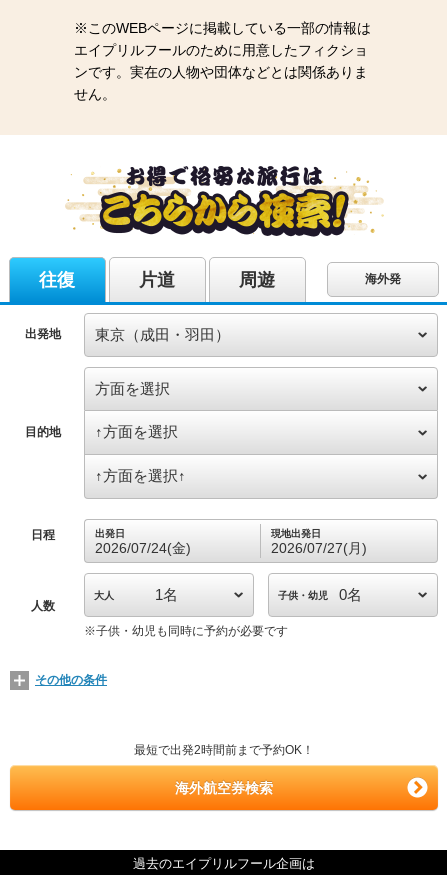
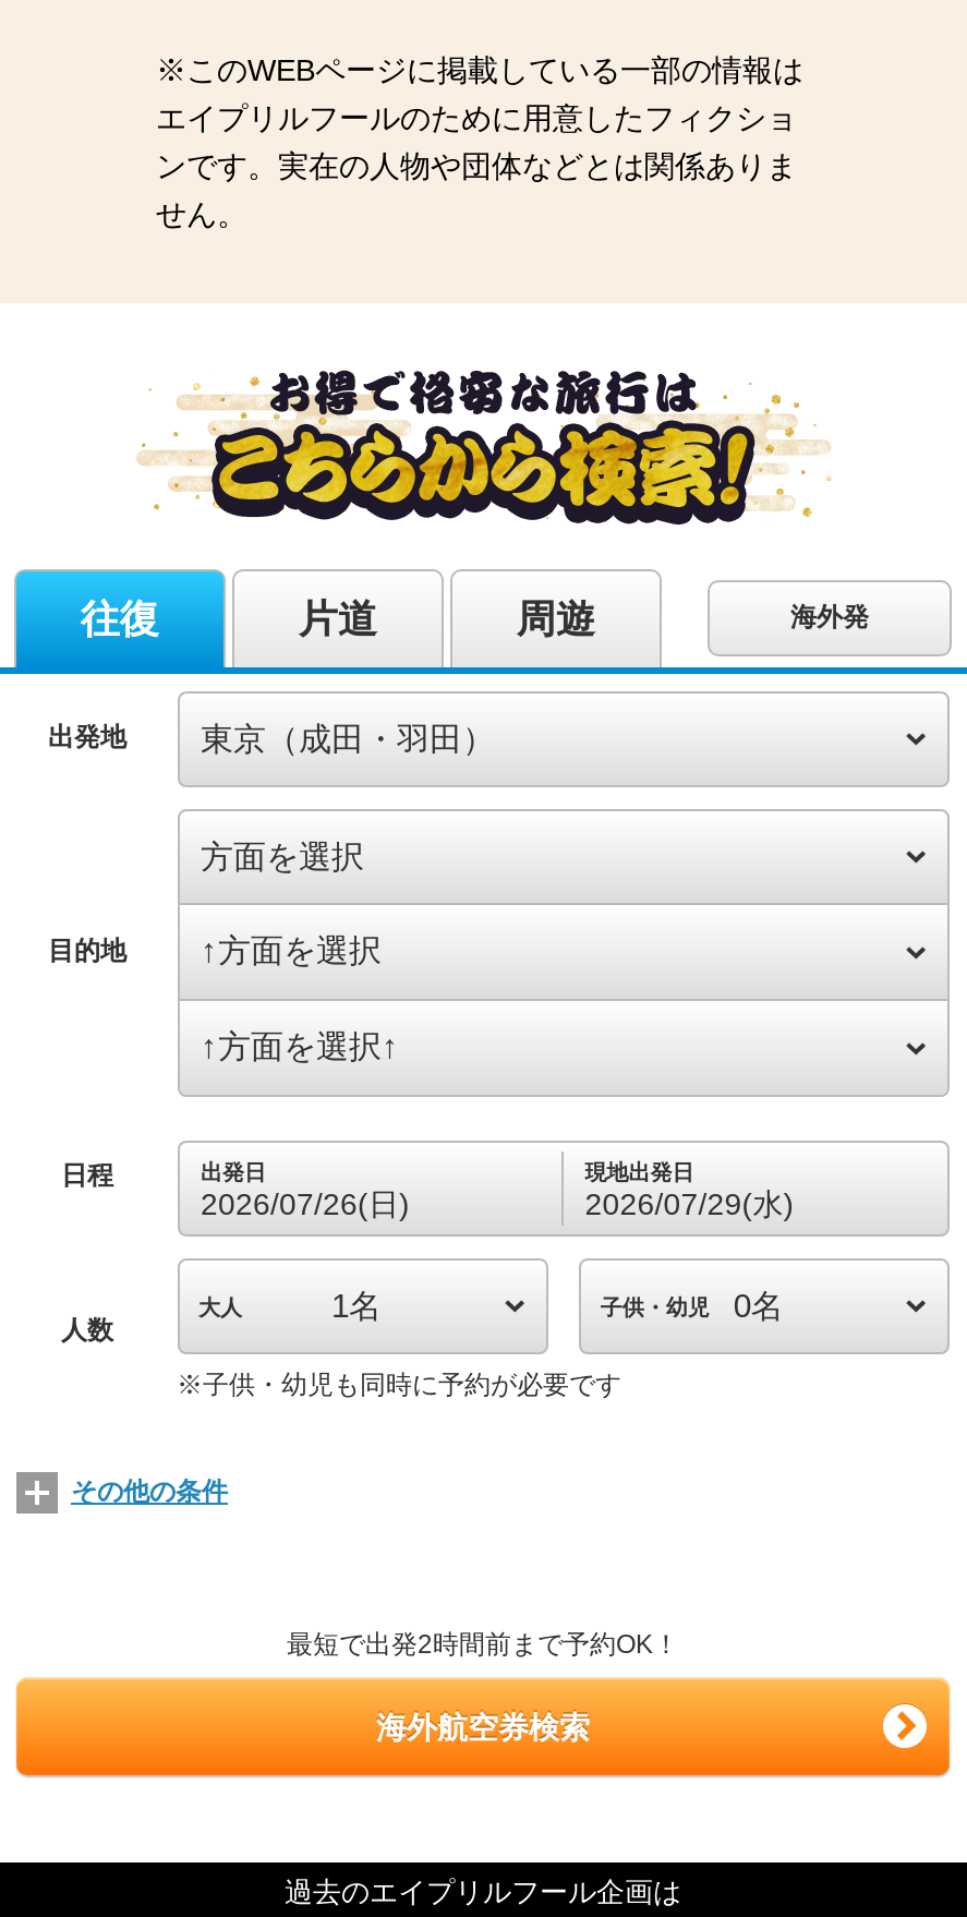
[94,540,190,556] 2026/07/24(金) -> [201,1186,410,1221] 2026/07/26(日)
[271,540,367,556] 2026/07/27(月) -> [585,1186,794,1221] 2026/07/29(水)

